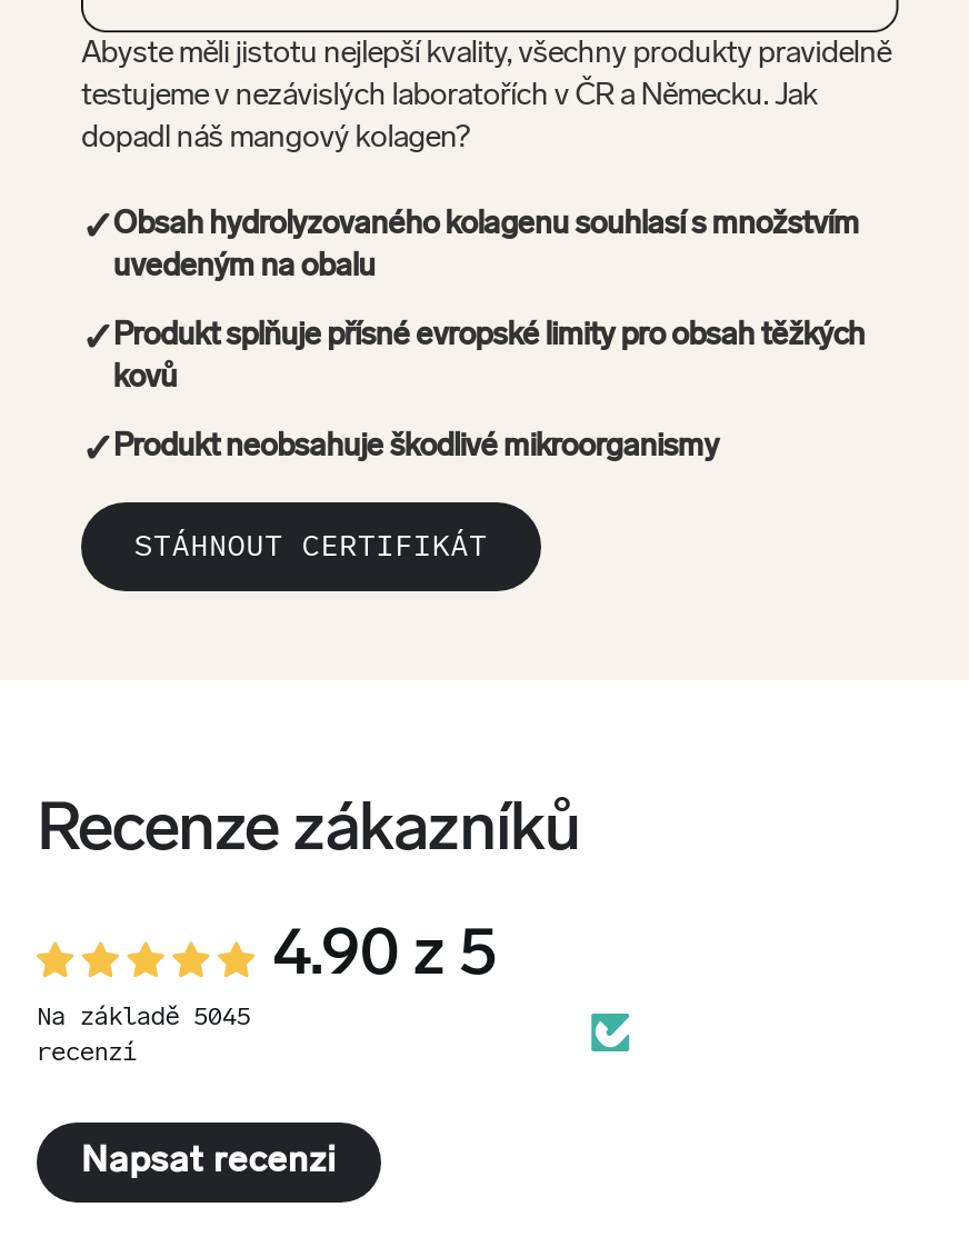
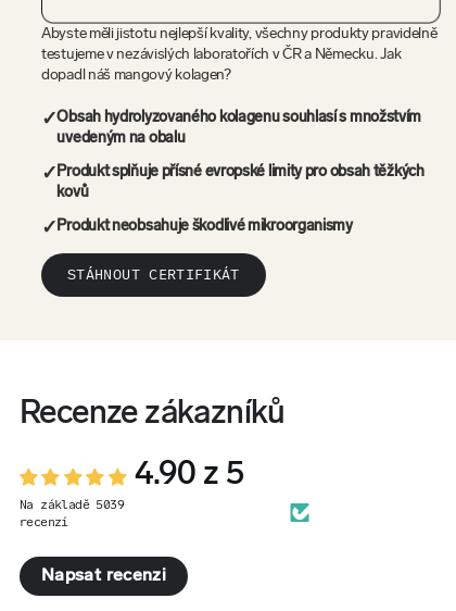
[37,1000,250,1031] Na základě 5045 -> [20,497,124,512] Na základě 5039

